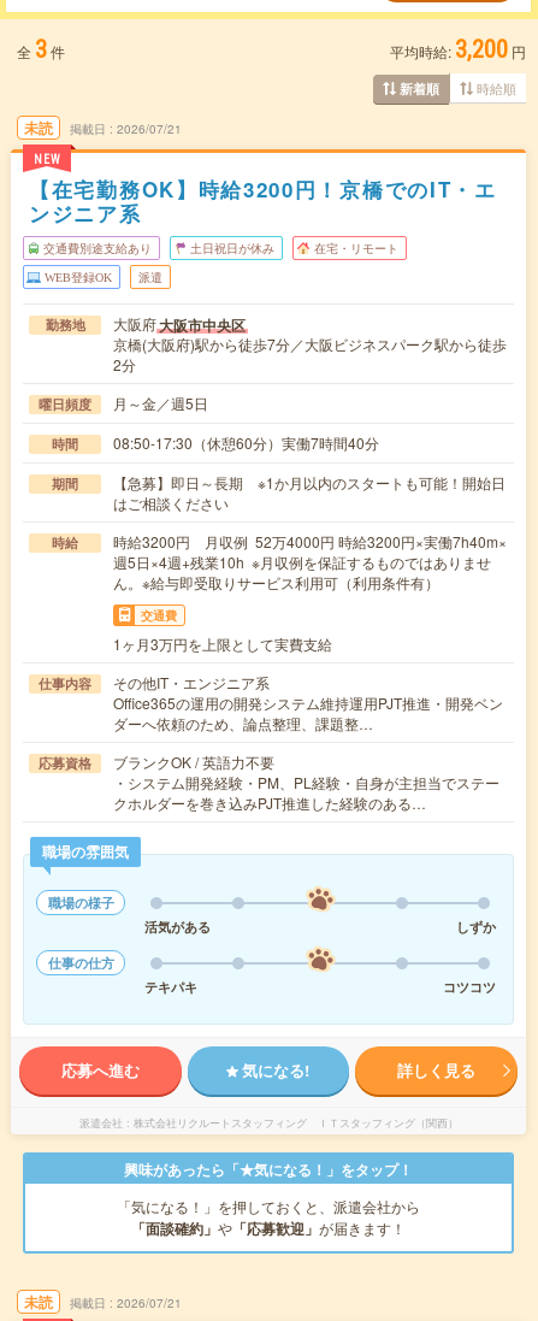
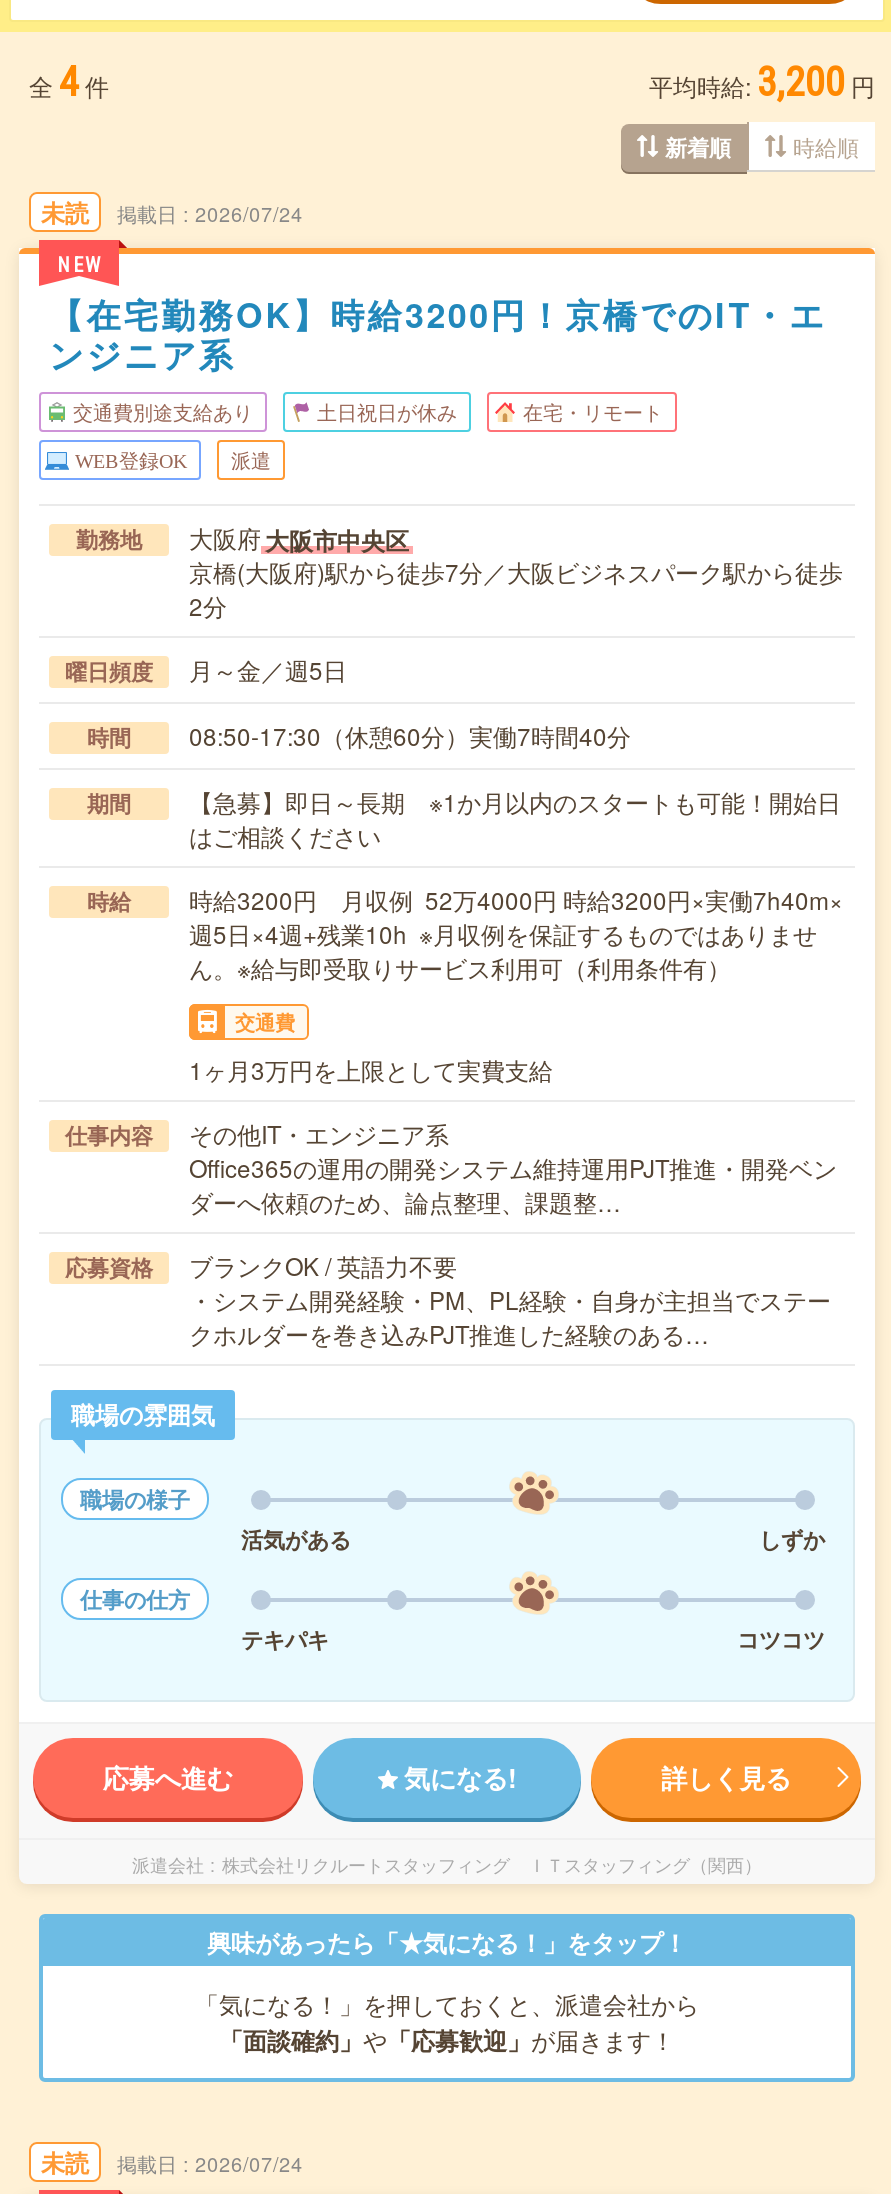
[17,35,65,64] 全 3 件 -> [29,58,109,106] 全 4 件
[117,120,182,137] 2026/07/21 -> [195,200,303,228] 2026/07/24
[117,1295,182,1312] 2026/07/21 -> [195,2151,303,2179] 2026/07/24

